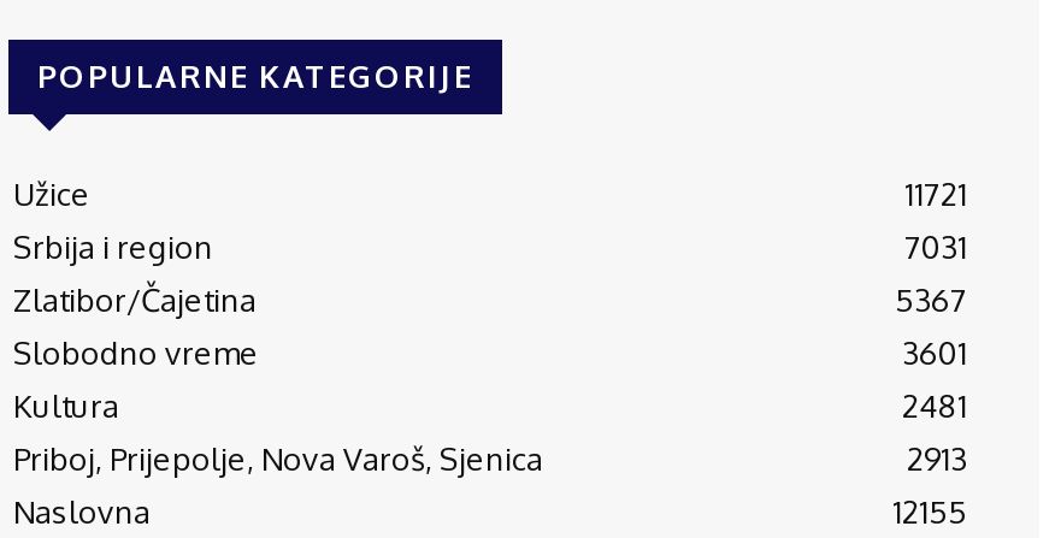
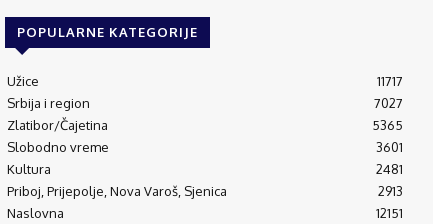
[904,174,967,212] 11721 -> [377,73,403,89] 11717
[904,227,967,265] 7031 -> [374,95,403,111] 7027
[895,280,967,318] 5367 -> [372,117,403,133] 5365
[892,492,967,530] 12155 -> [376,205,403,221] 12151

